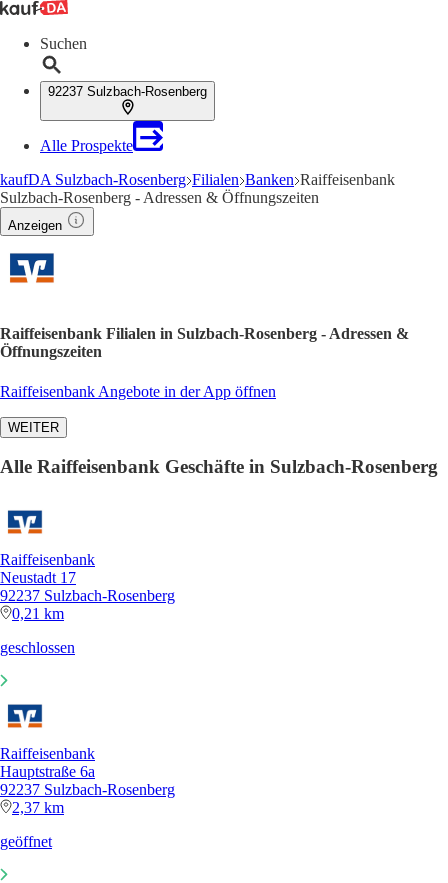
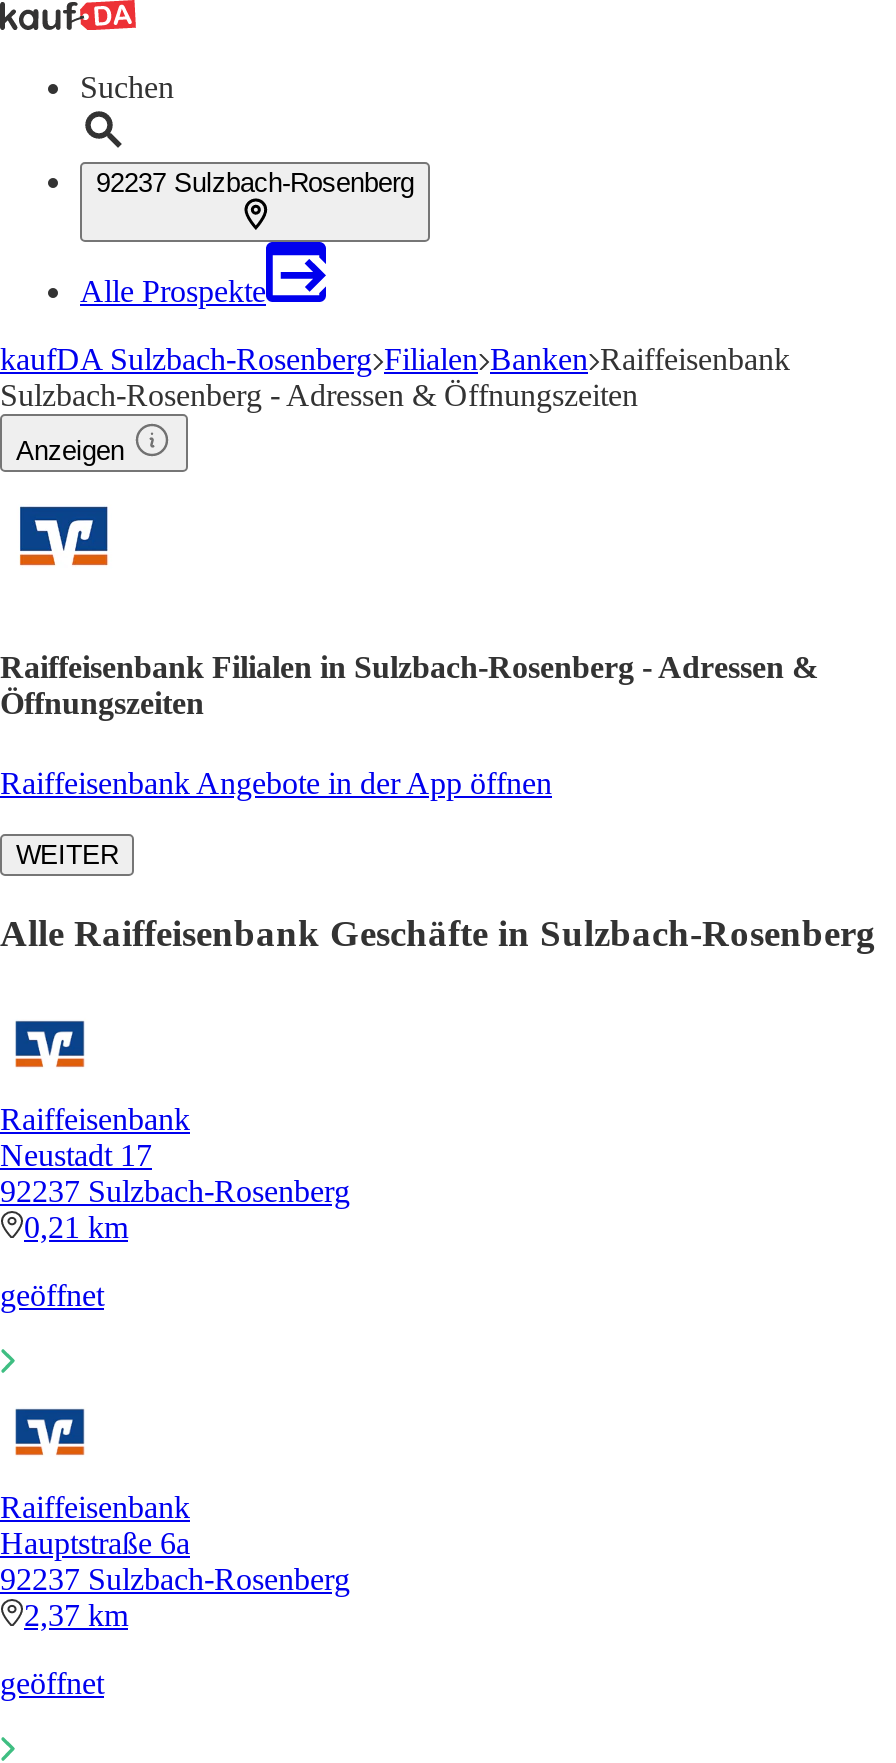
[0,639,75,656] geschlossen -> [0,1278,104,1312] geöffnet

